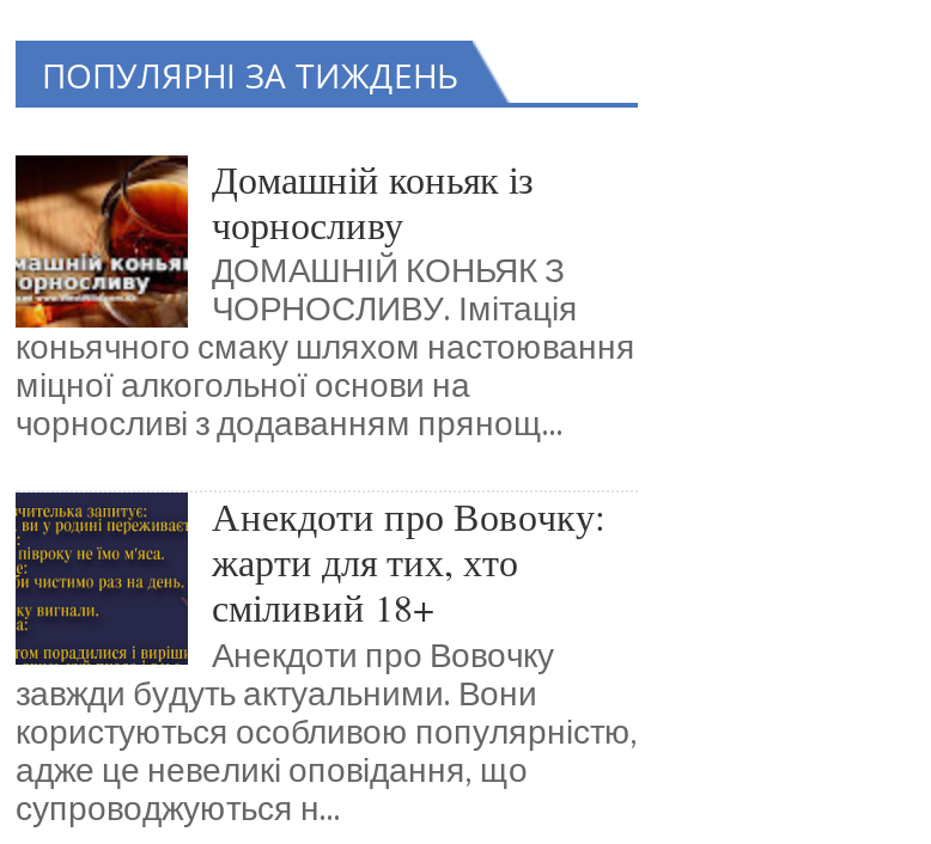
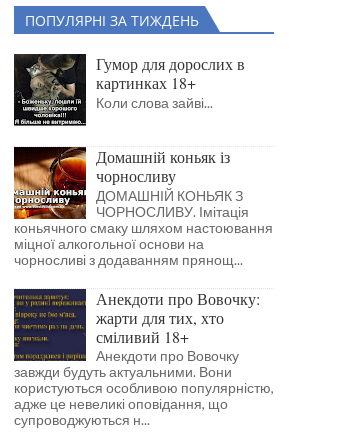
none -> [13,53,245,127] [image] | Гумор для дорослих в | картинках 18+ | Коли слова зайві...

